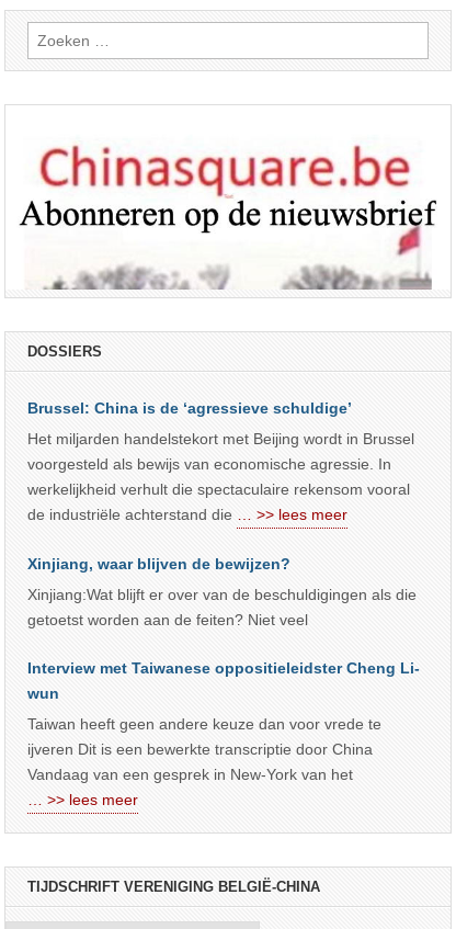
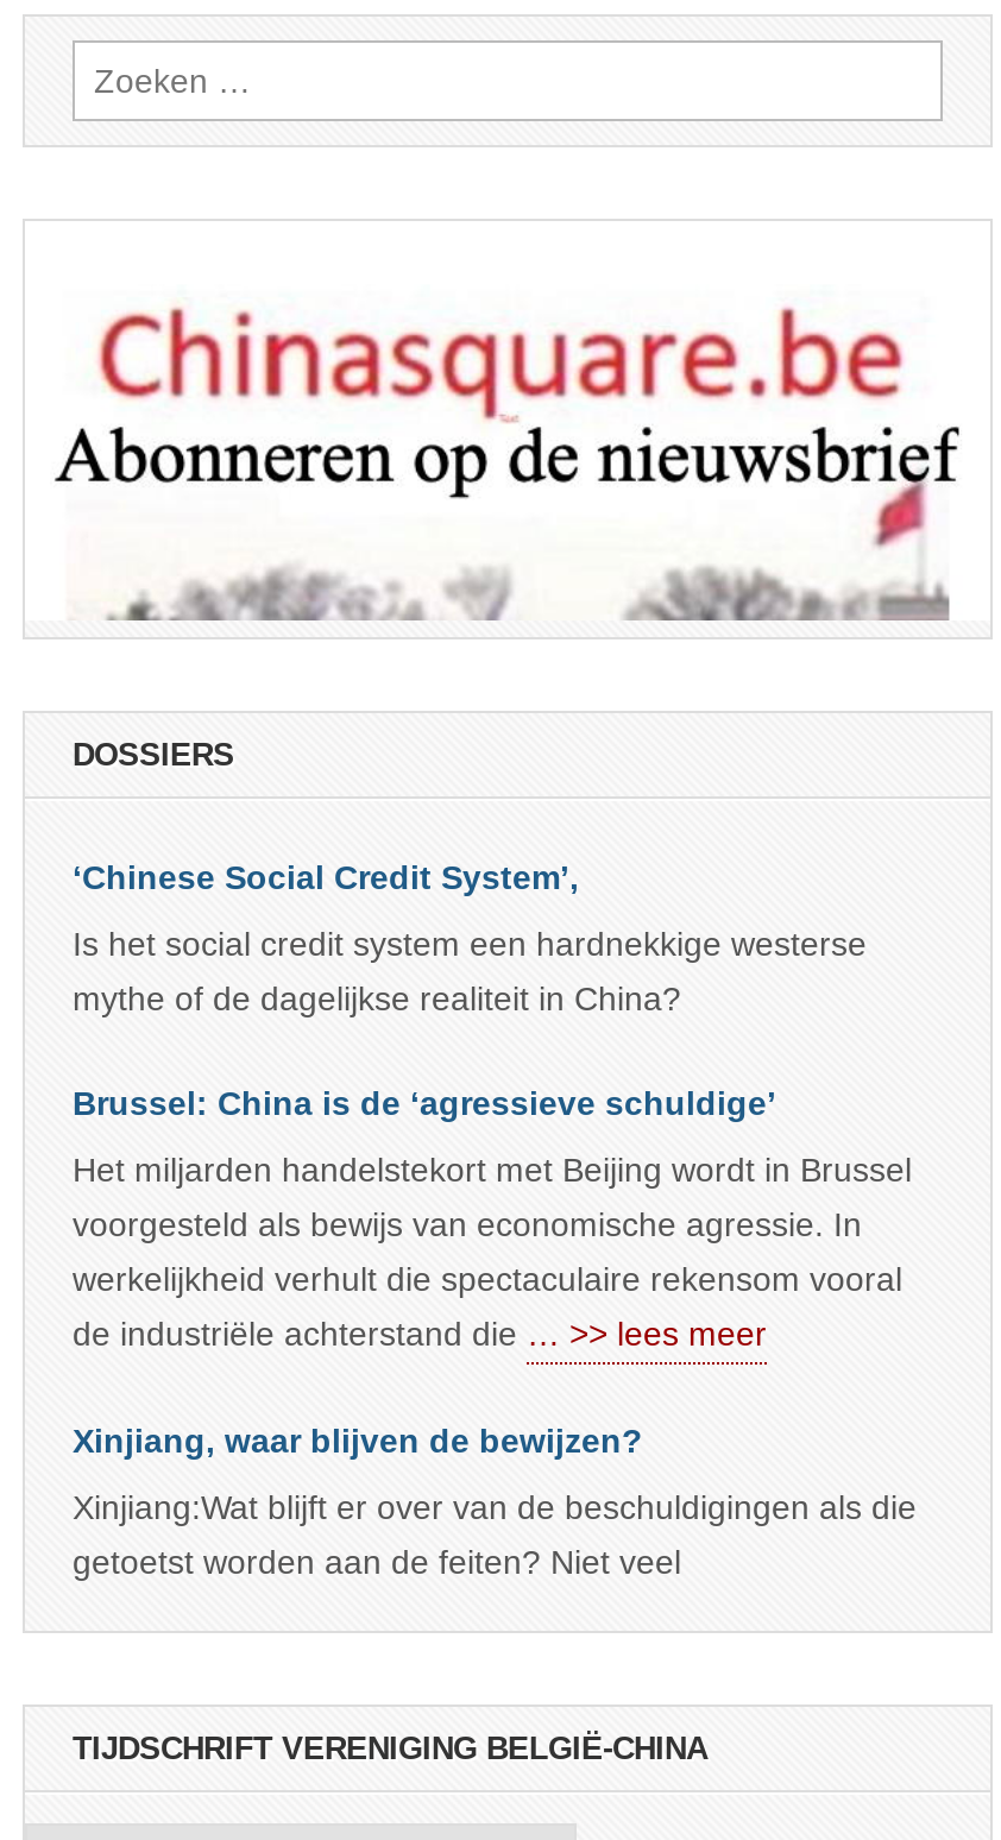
none -> [73,857,867,1017] ‘Chinese Social Credit System’, | Is het social credit system een hardnekkige westerse | mythe of de dagelijkse realiteit in China?
moved [27,399,417,628] -> [73,1083,917,1580]: Brussel: China is de ‘agressieve schuldige’ | Het miljarden handelstekort met Beijing wordt in Brussel | voorgesteld als bewijs van economische agressie. In | werkelijkheid verhult die spectaculaire rekensom vooral | de industriële achterstand die … >> lees meer | Xinjiang, waar blijven de bewijzen? | Xinjiang:Wat blijft er over van de beschuldigingen als die | getoetst worden aan de feiten? Niet veel
[27,659,420,808] Interview met Taiwanese oppositieleidster Cheng Li- | wun | Taiwan heeft geen andere keuze dan voor vrede te | ijveren Dit is een bewerkte transcriptie door China | Vandaag van een gesprek in New-York van het | … >> lees meer -> none

